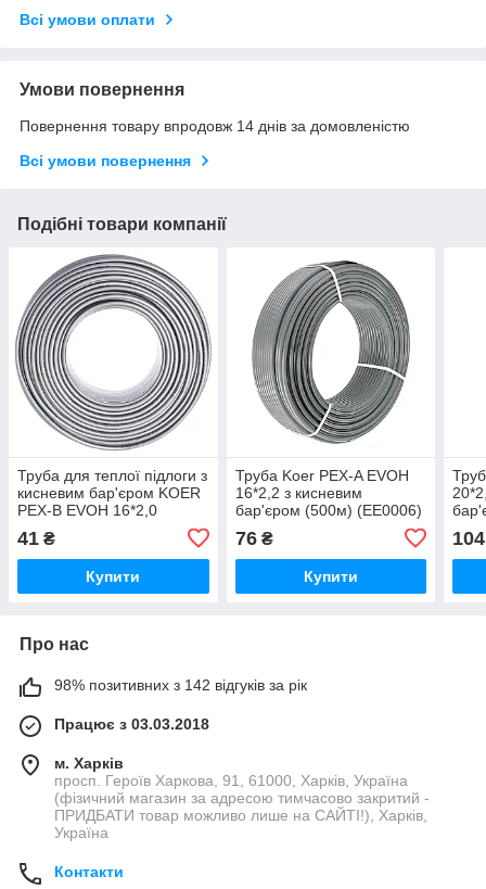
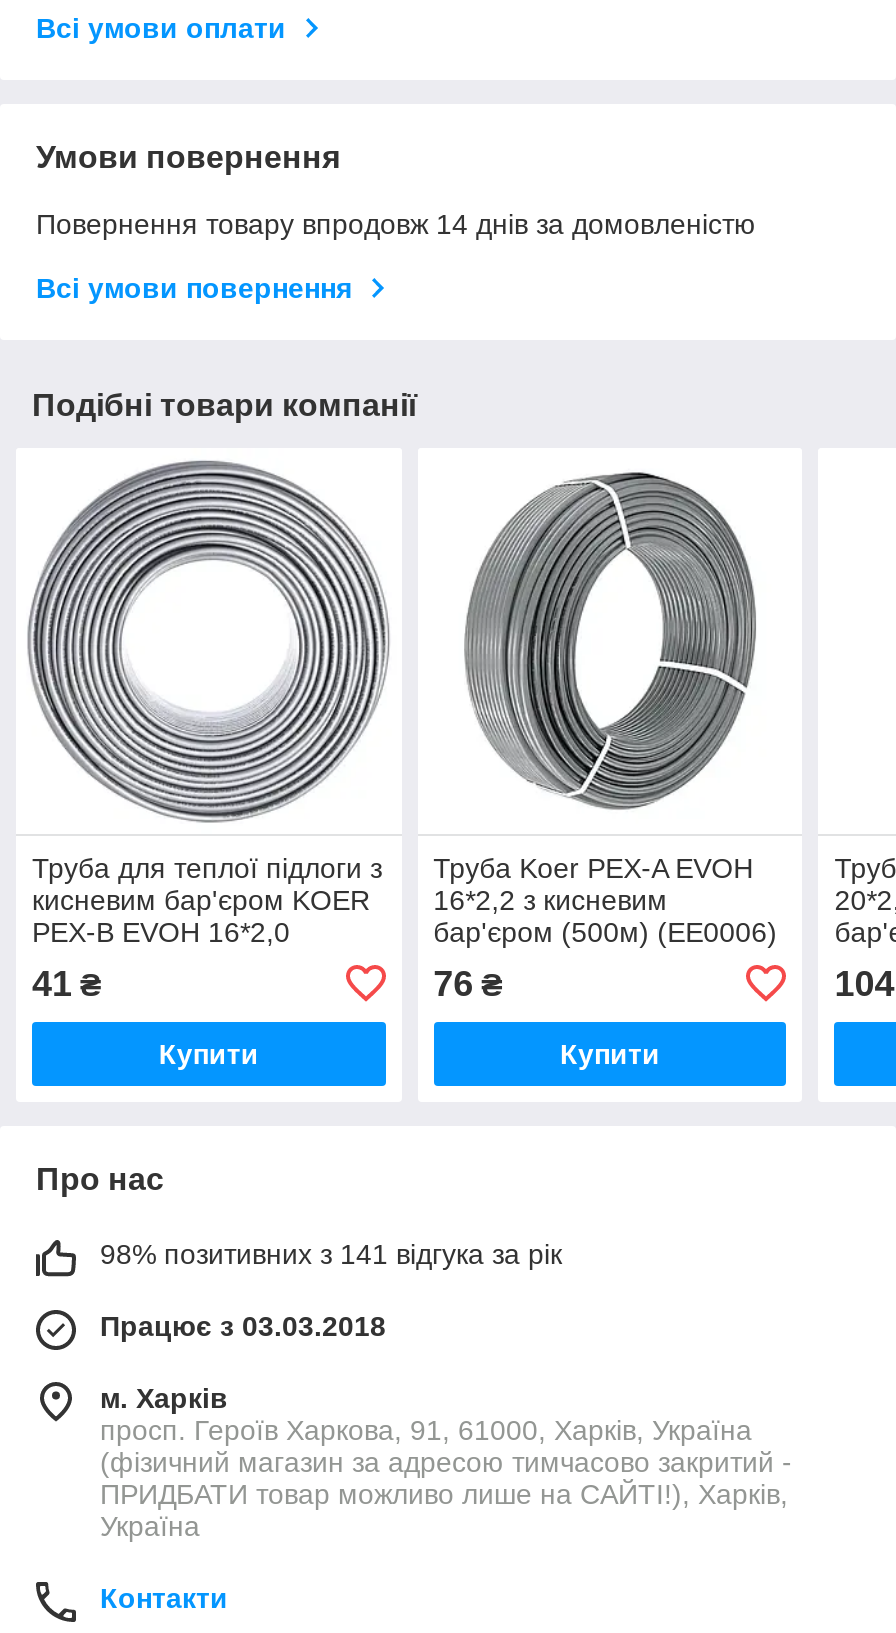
[54,676,307,693] 98% позитивних з 142 відгуків за рік -> [100,1238,562,1270] 98% позитивних з 141 відгука за рік

